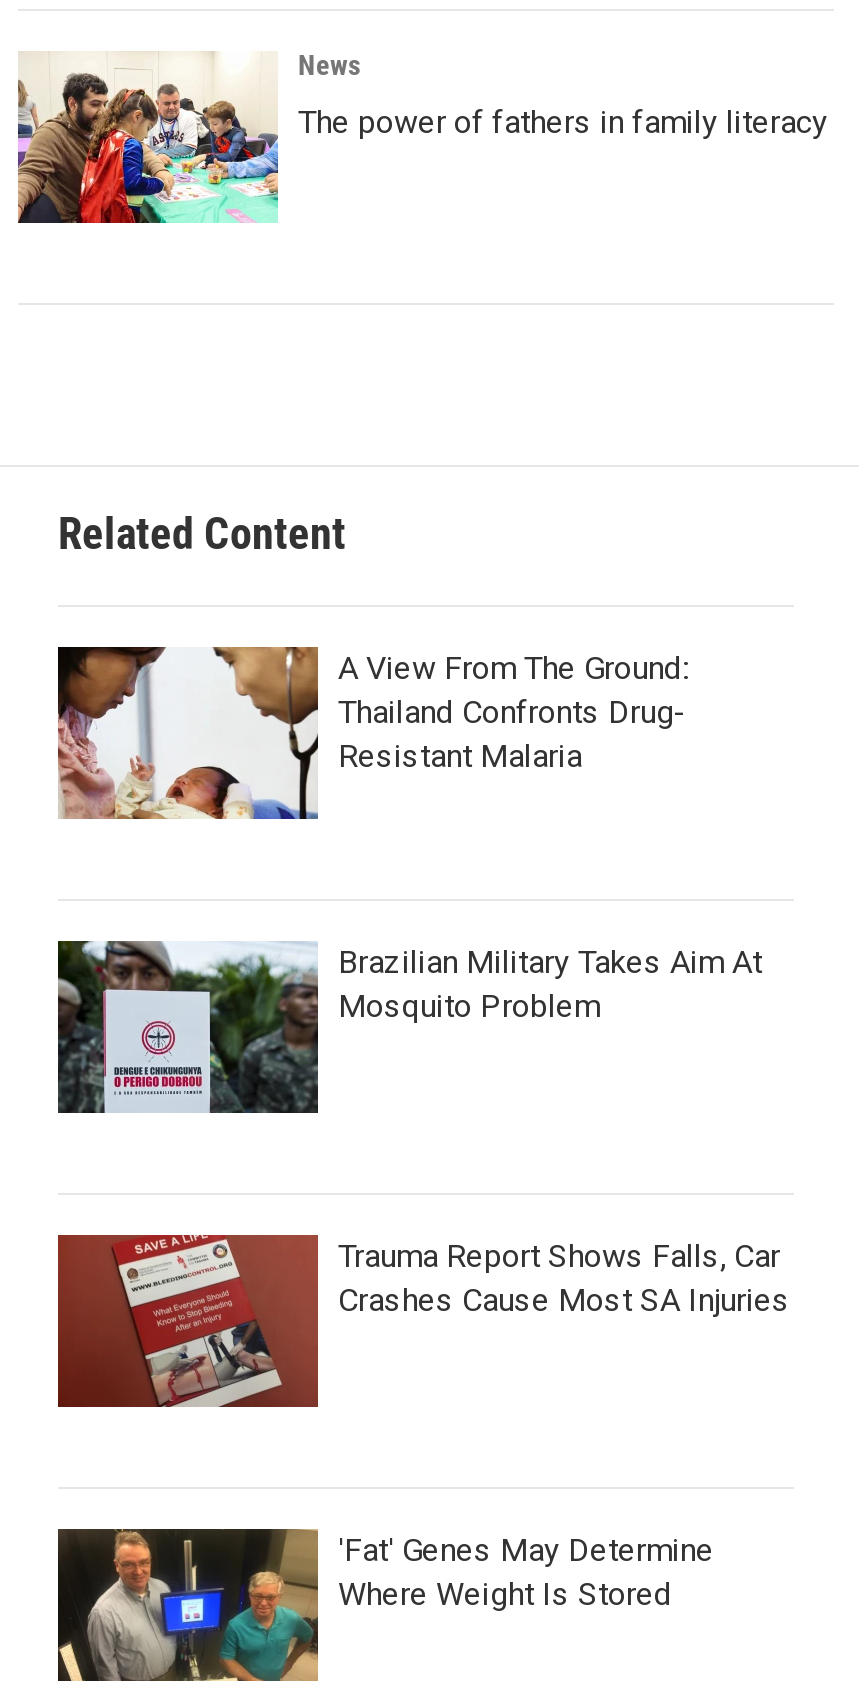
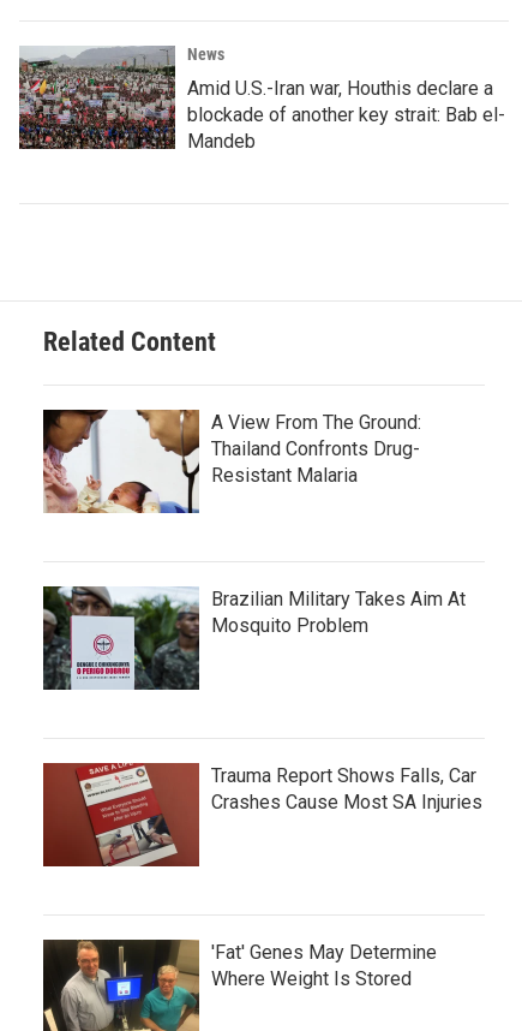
[18,53,828,225] [image] | The power of fathers in family literacy -> [18,46,505,153] [image] | Amid U.S.-Iran war, Houthis declare a | blockade of another key strait: Bab el- | Mandeb

